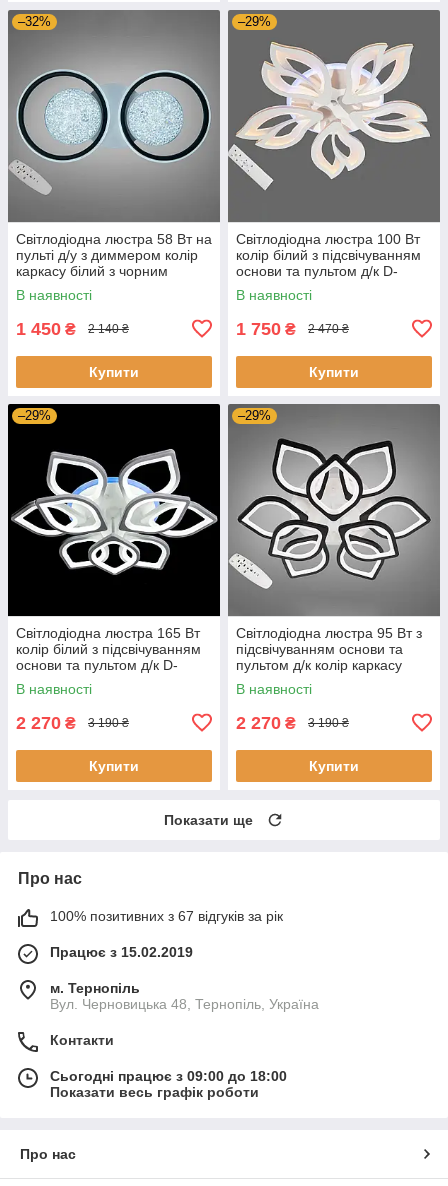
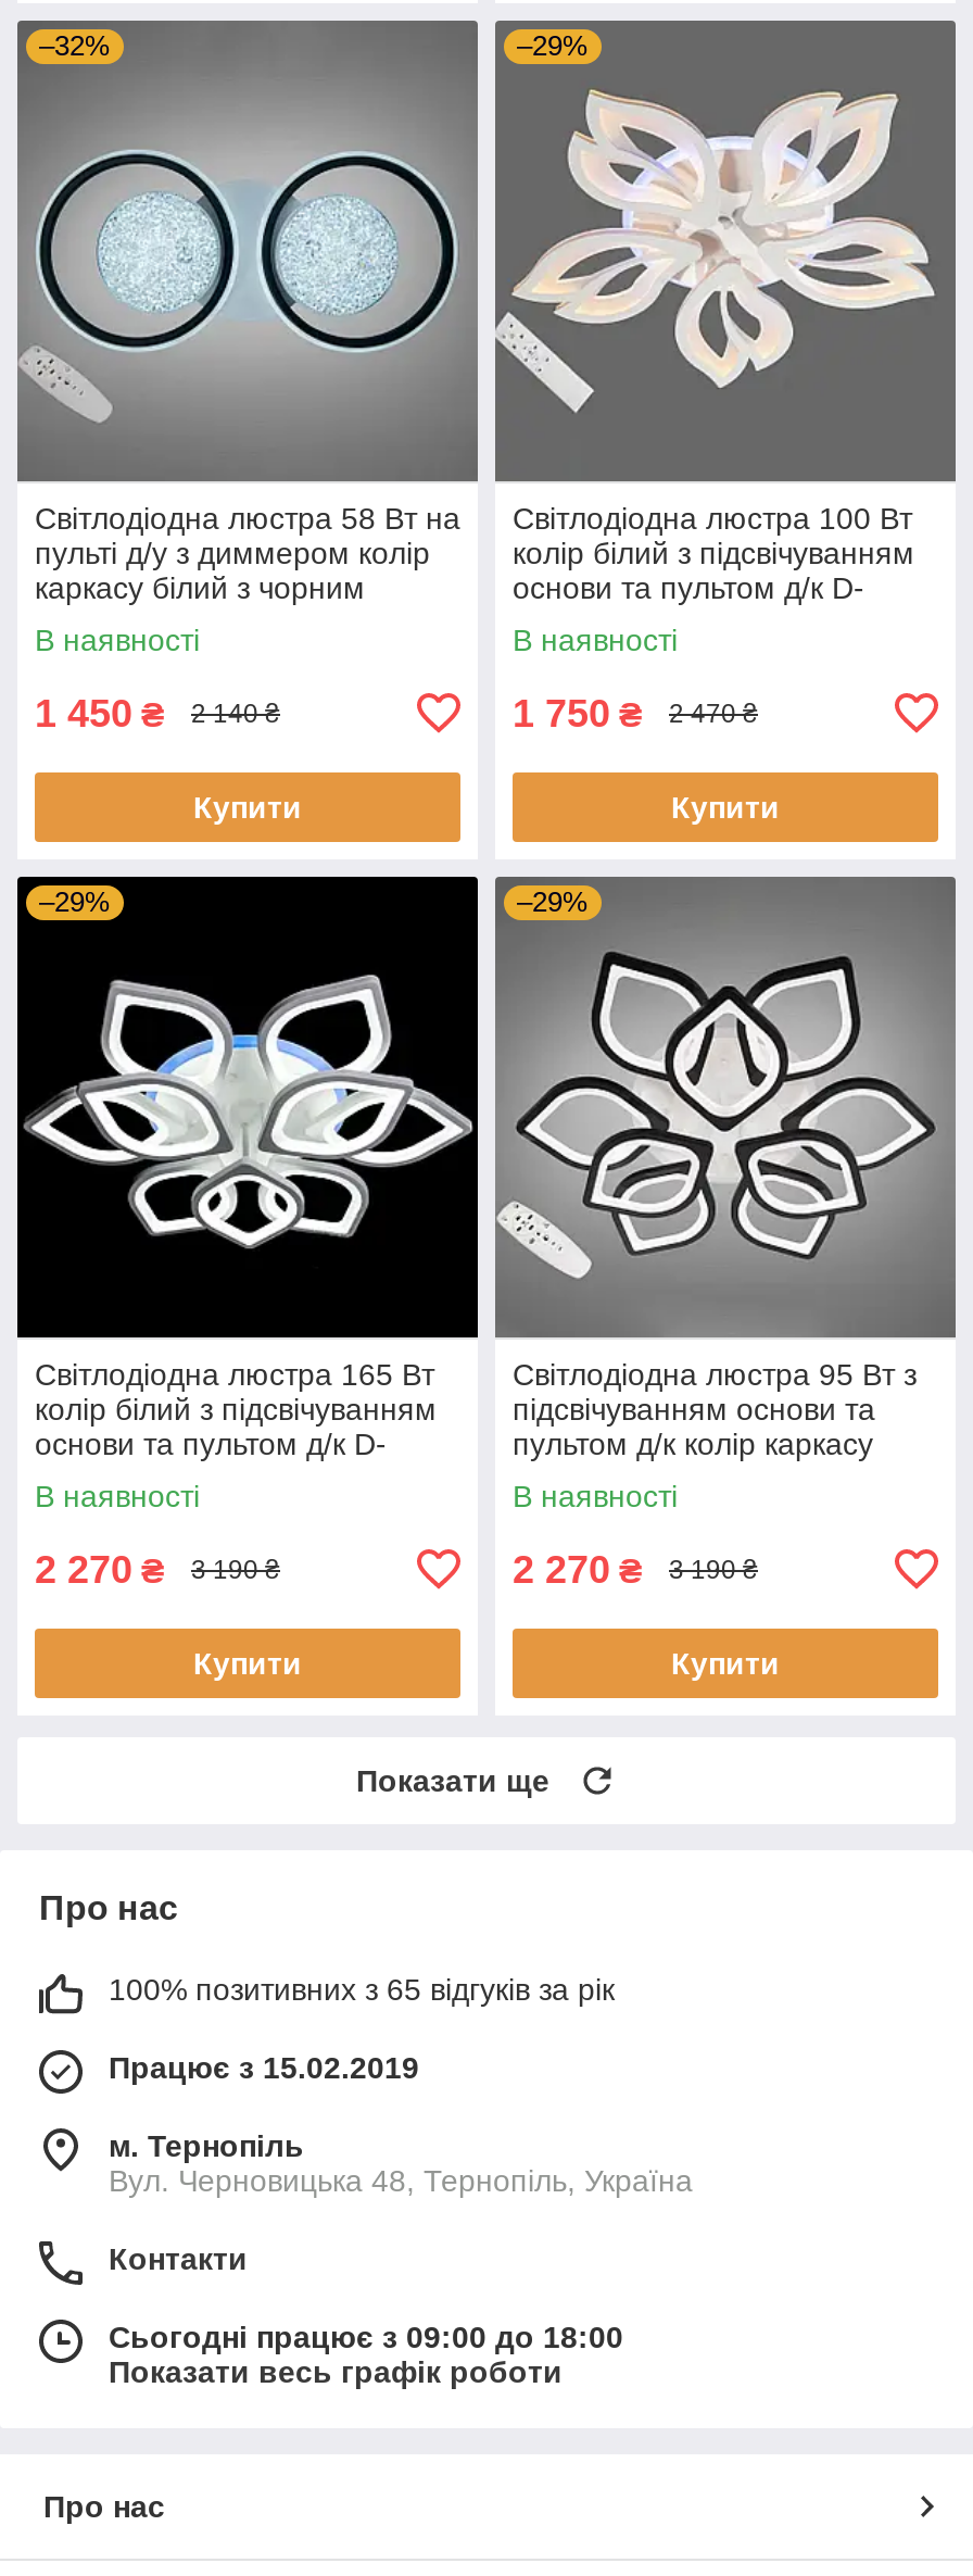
[50,908,283,924] 100% позитивних з 67 відгуків за рік -> [109,1971,615,2006] 100% позитивних з 65 відгуків за рік

